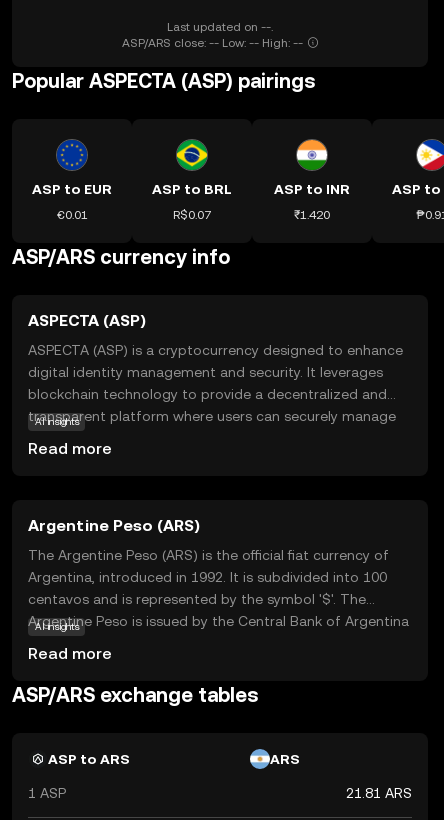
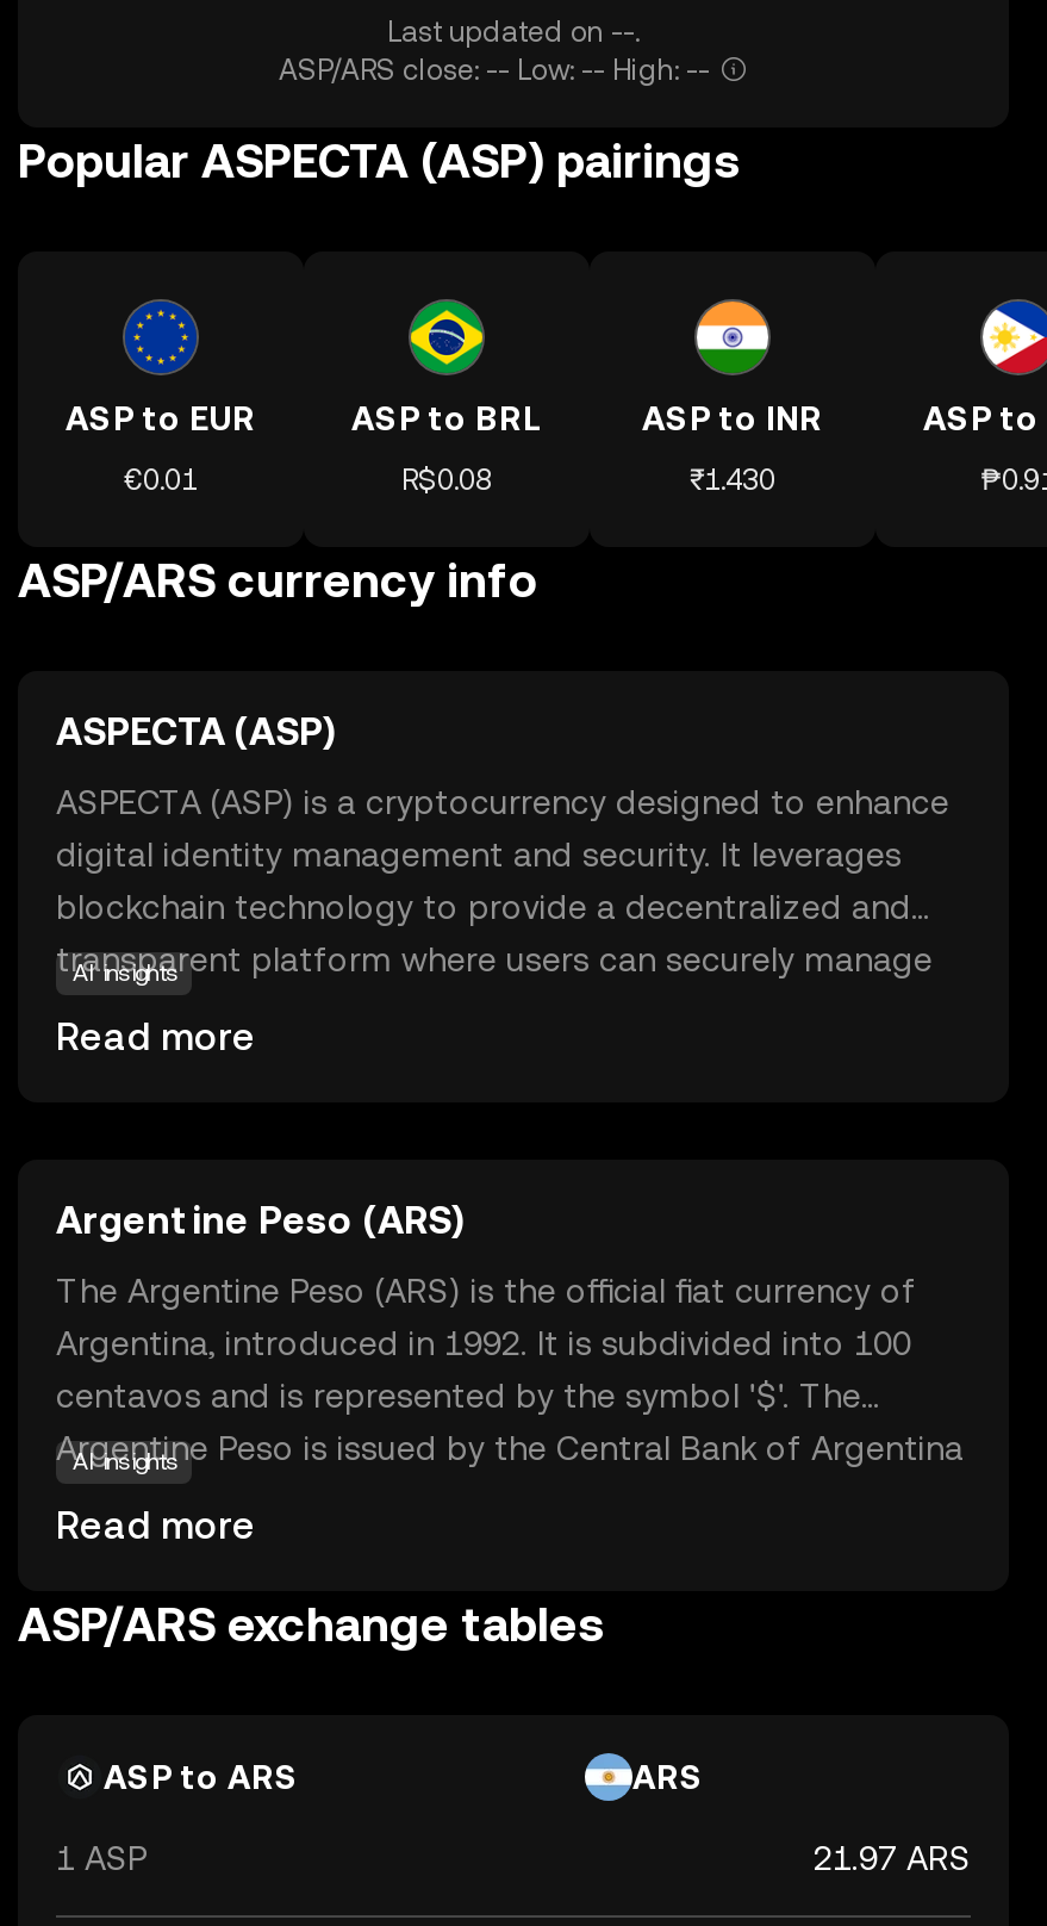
[173,208,211,222] R$0.07 -> [401,464,492,497] R$0.08
[294,208,330,222] ₹1.420 -> [690,464,775,497] ₹1.430
[346,785,412,801] 21.81 ARS -> [814,1839,971,1877] 21.97 ARS

